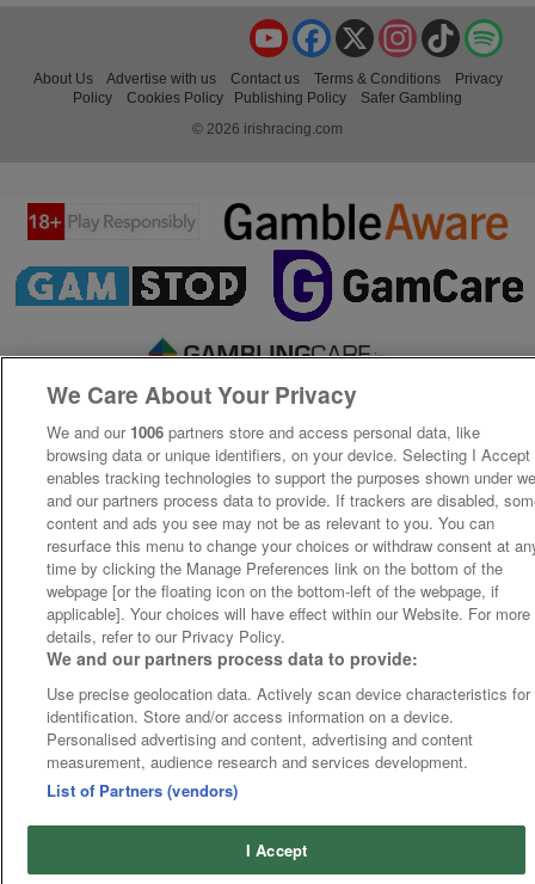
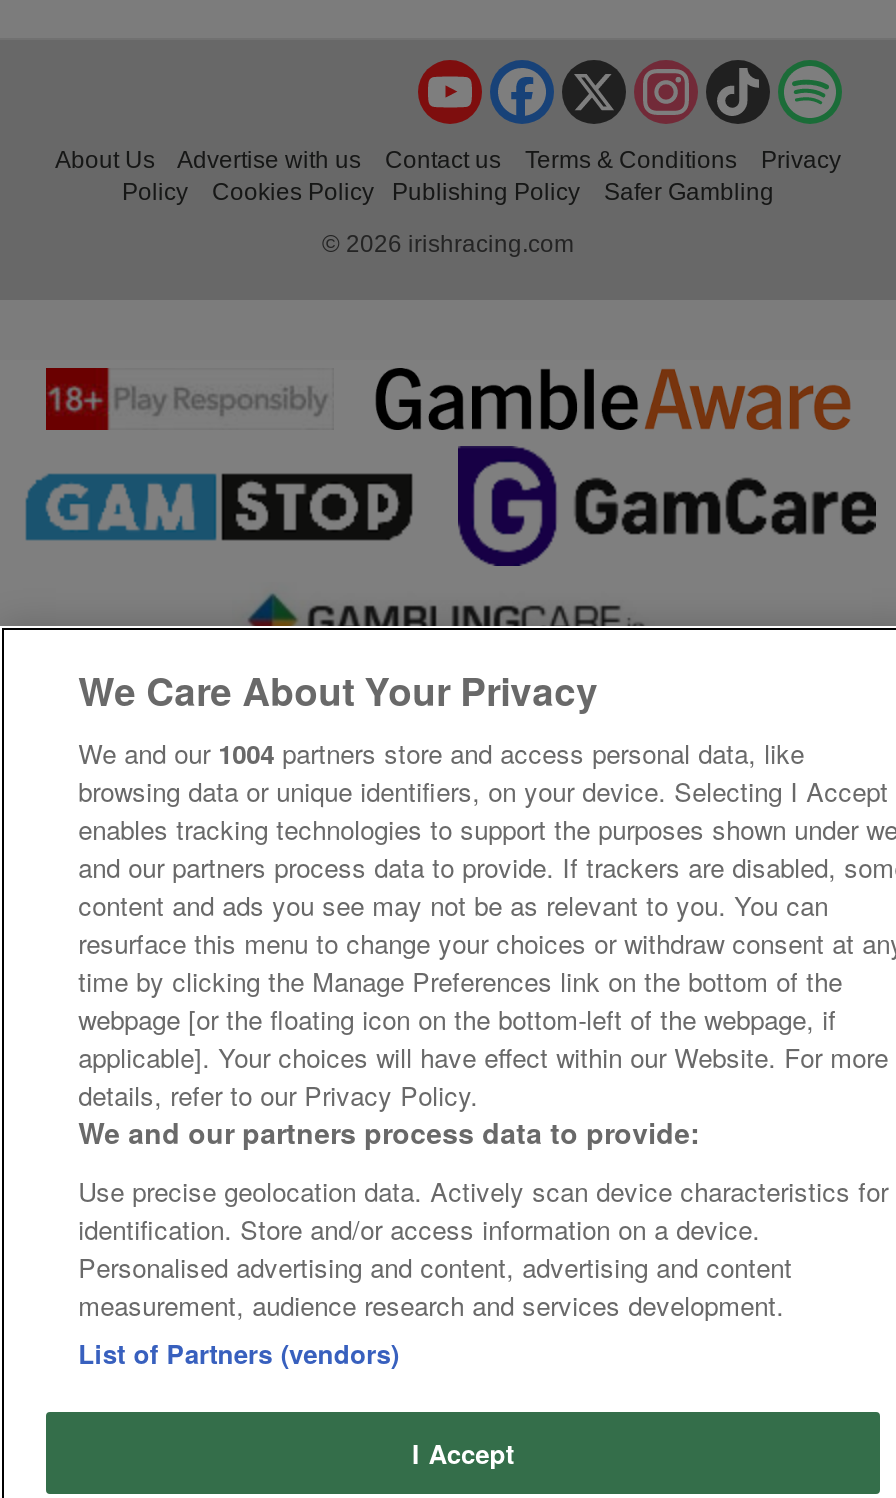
[47,420,480,443] We and our 1006 partners store and access personal data, like -> [78,734,804,772] We and our 1004 partners store and access personal data, like

